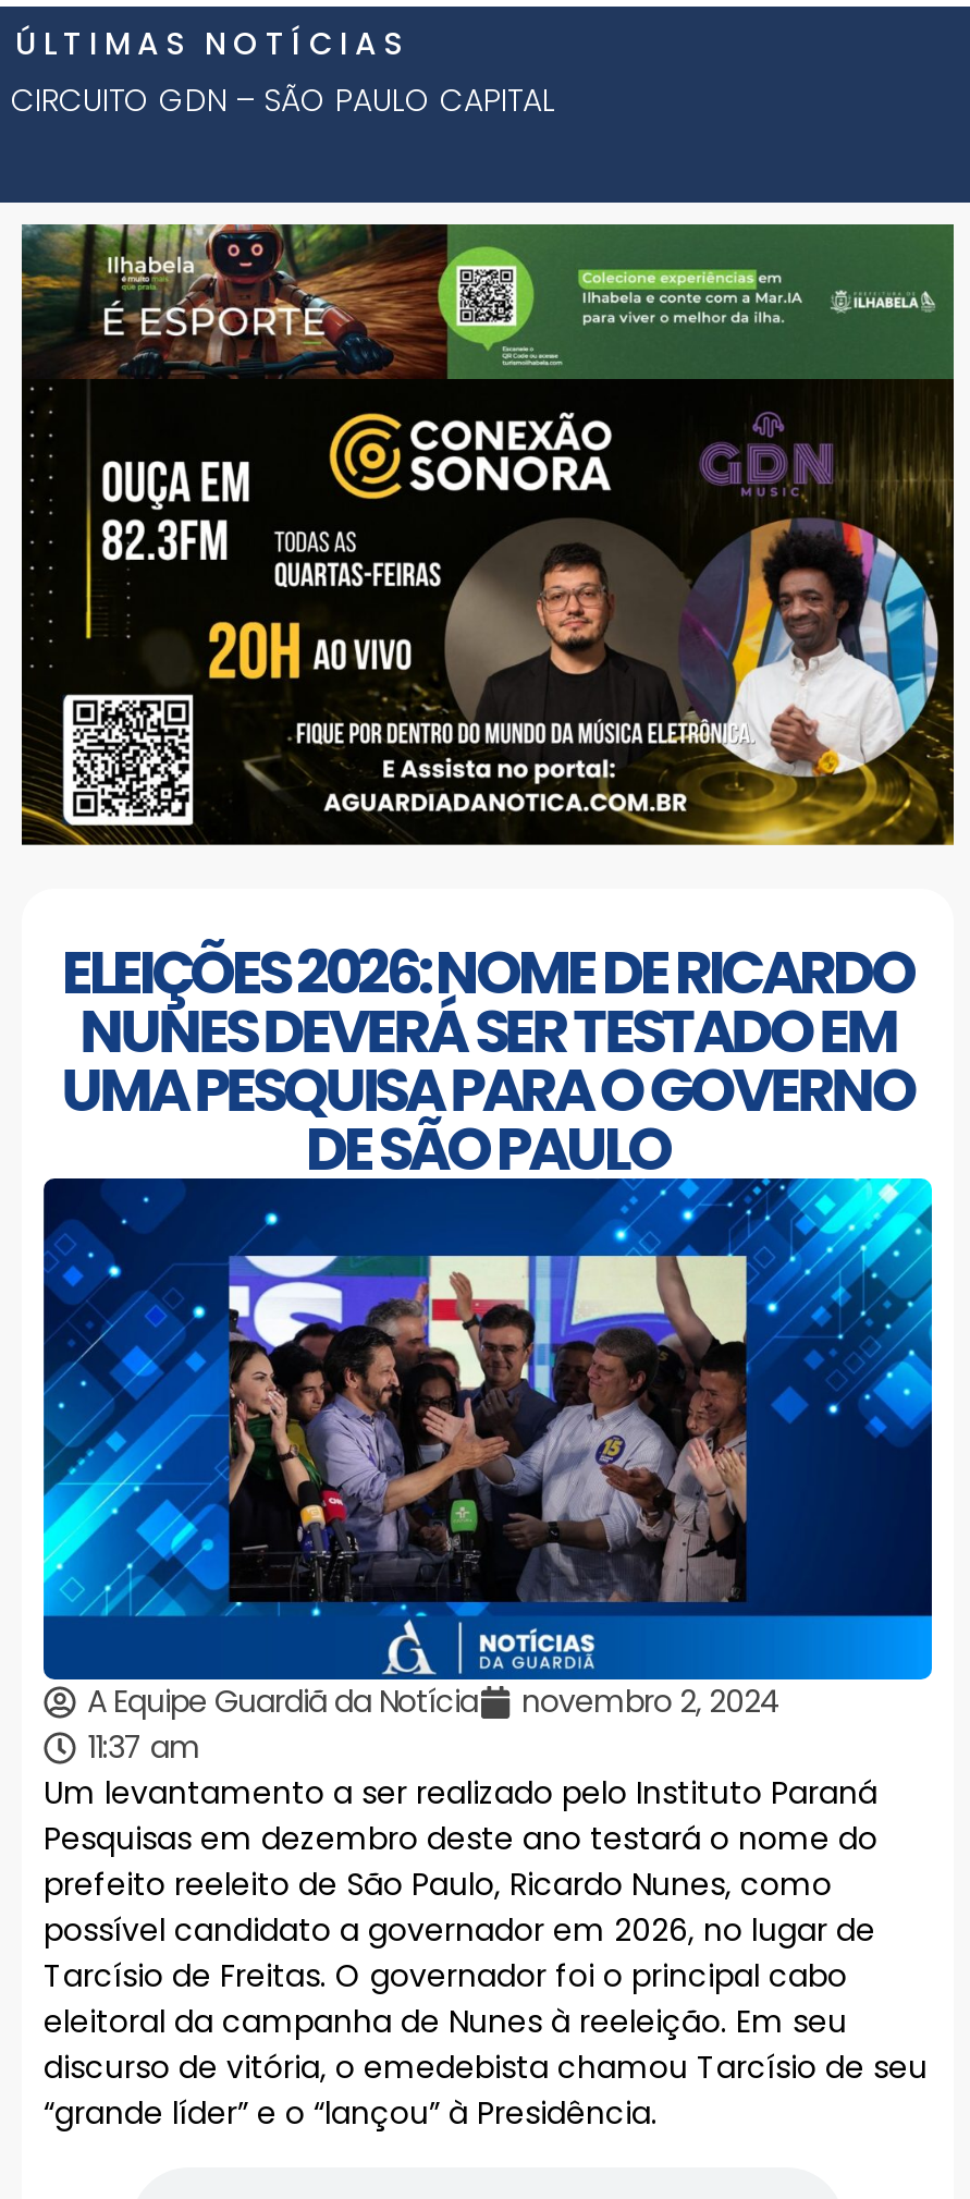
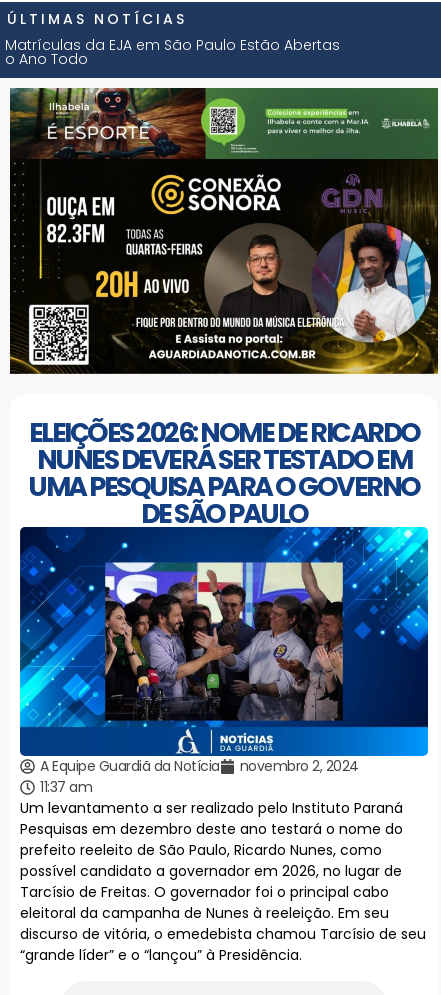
[11,78,555,122] CIRCUITO GDN – SÃO PAULO CAPITAL -> [5,35,340,69] Matrículas da EJA em São Paulo Estão Abertas | o Ano Todo

